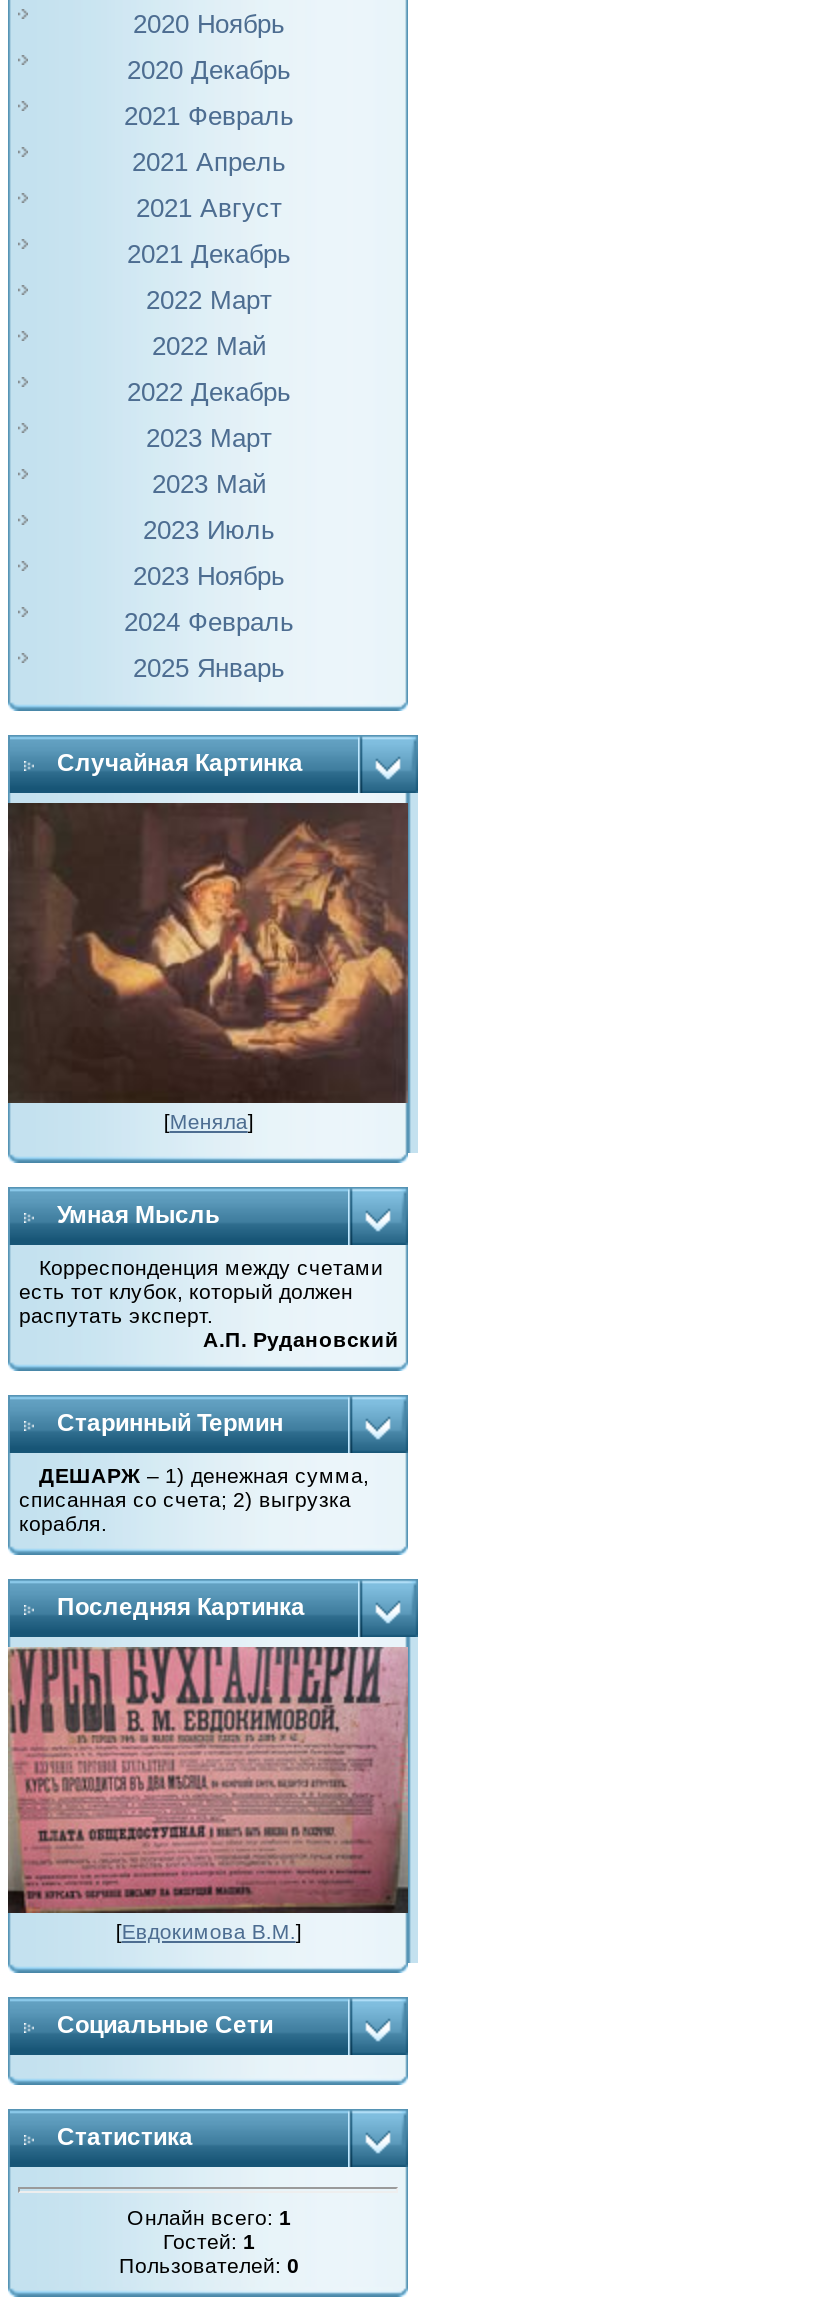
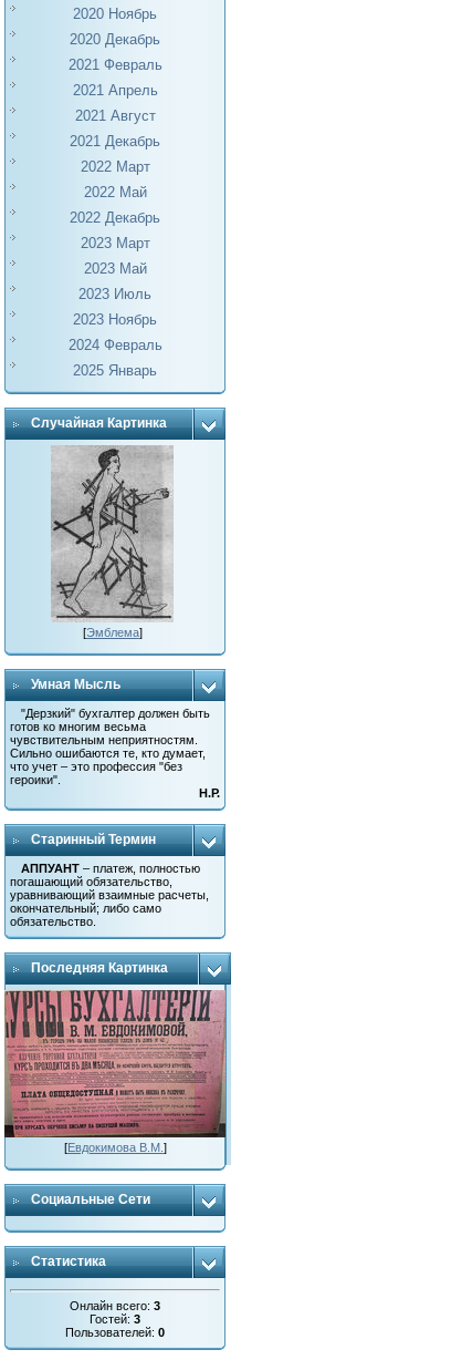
[6,733,420,1153] [image] | [Меняла] -> [3,408,231,648] [image] | [Эмблема]
[19,1255,399,1351] Корреспонденция между счетами | есть тот клубок, который должен | распутать эксперт. | А.П. Рудановский -> [11,707,221,800] "Дерзкий" бухгалтер должен быть | готов ко многим весьма | чувствительным неприятностям. | Сильно ошибаются те, кто думает, | что учет – это профессия "без | героики". | Н.Р.
[19,1463,369,1535] ДЕШАРЖ – 1) денежная сумма, | списанная со счета; 2) выгрузка | корабля. -> [11,862,209,928] АППУАНТ – платеж, полностью | погашающий обязательство, | уравнивающий взаимные расчеты, | окончательный; либо само | обязательство.
[127,2204,291,2228] Онлайн всего: 1 -> [70,1299,161,1312] Онлайн всего: 3
[163,2228,255,2252] Гостей: 1 -> [90,1312,141,1325] Гостей: 3

